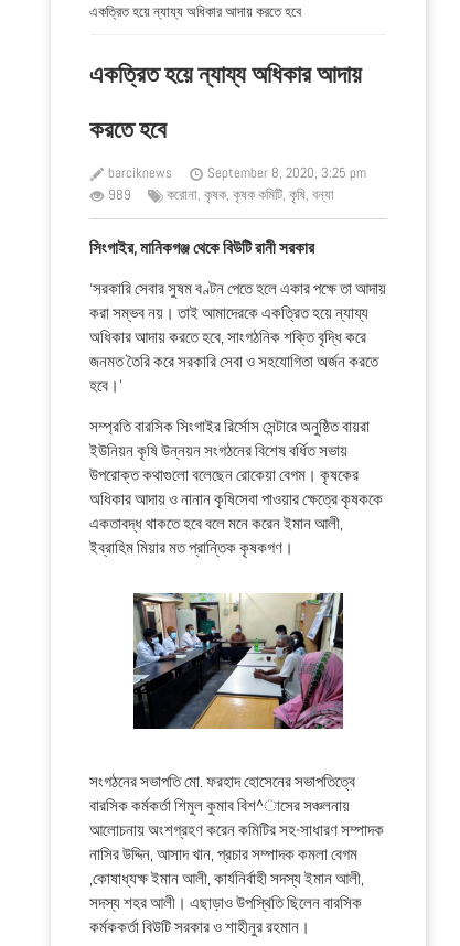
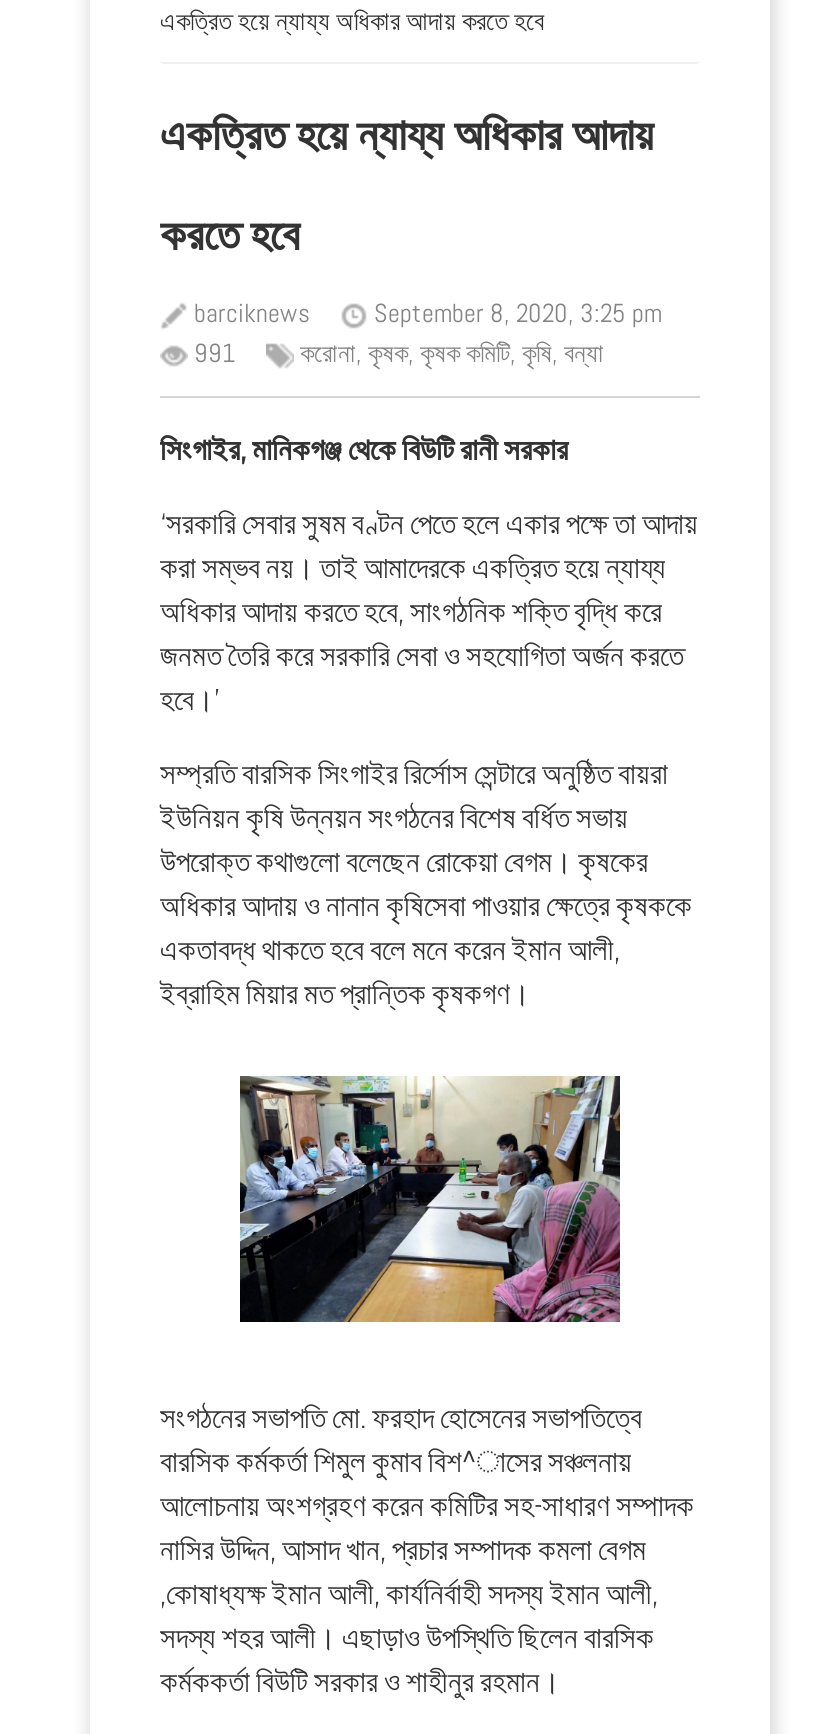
[108,185,334,204] 989 করোনা, কৃষক, কৃষক কমিটি, কৃষি, বন্যা -> [194,336,604,370] 991 করোনা, কৃষক, কৃষক কমিটি, কৃষি, বন্যা

